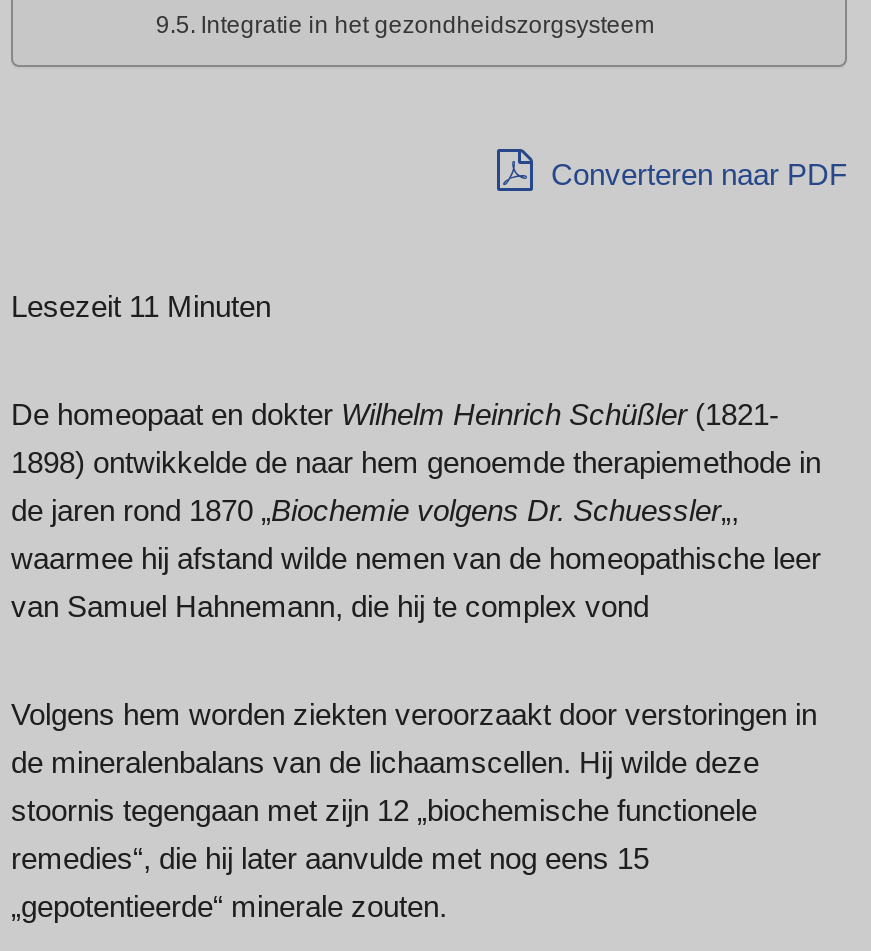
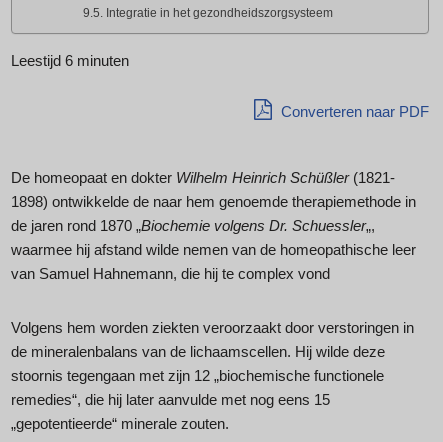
none -> [11,52,129,69] Leestijd 6 minuten
moved [543,157,847,191] -> [277,103,429,120]: Converteren naar PDF
[11,289,271,323] Lesezeit 11 Minuten -> none

